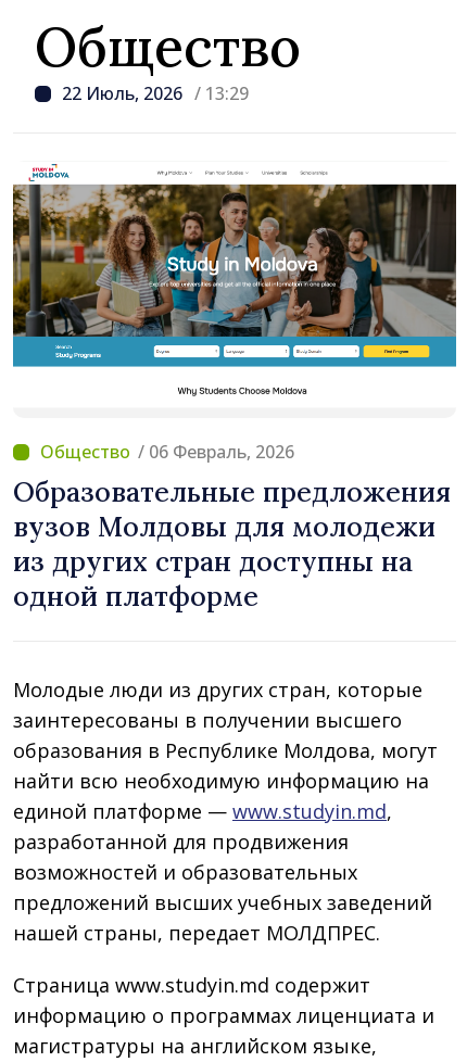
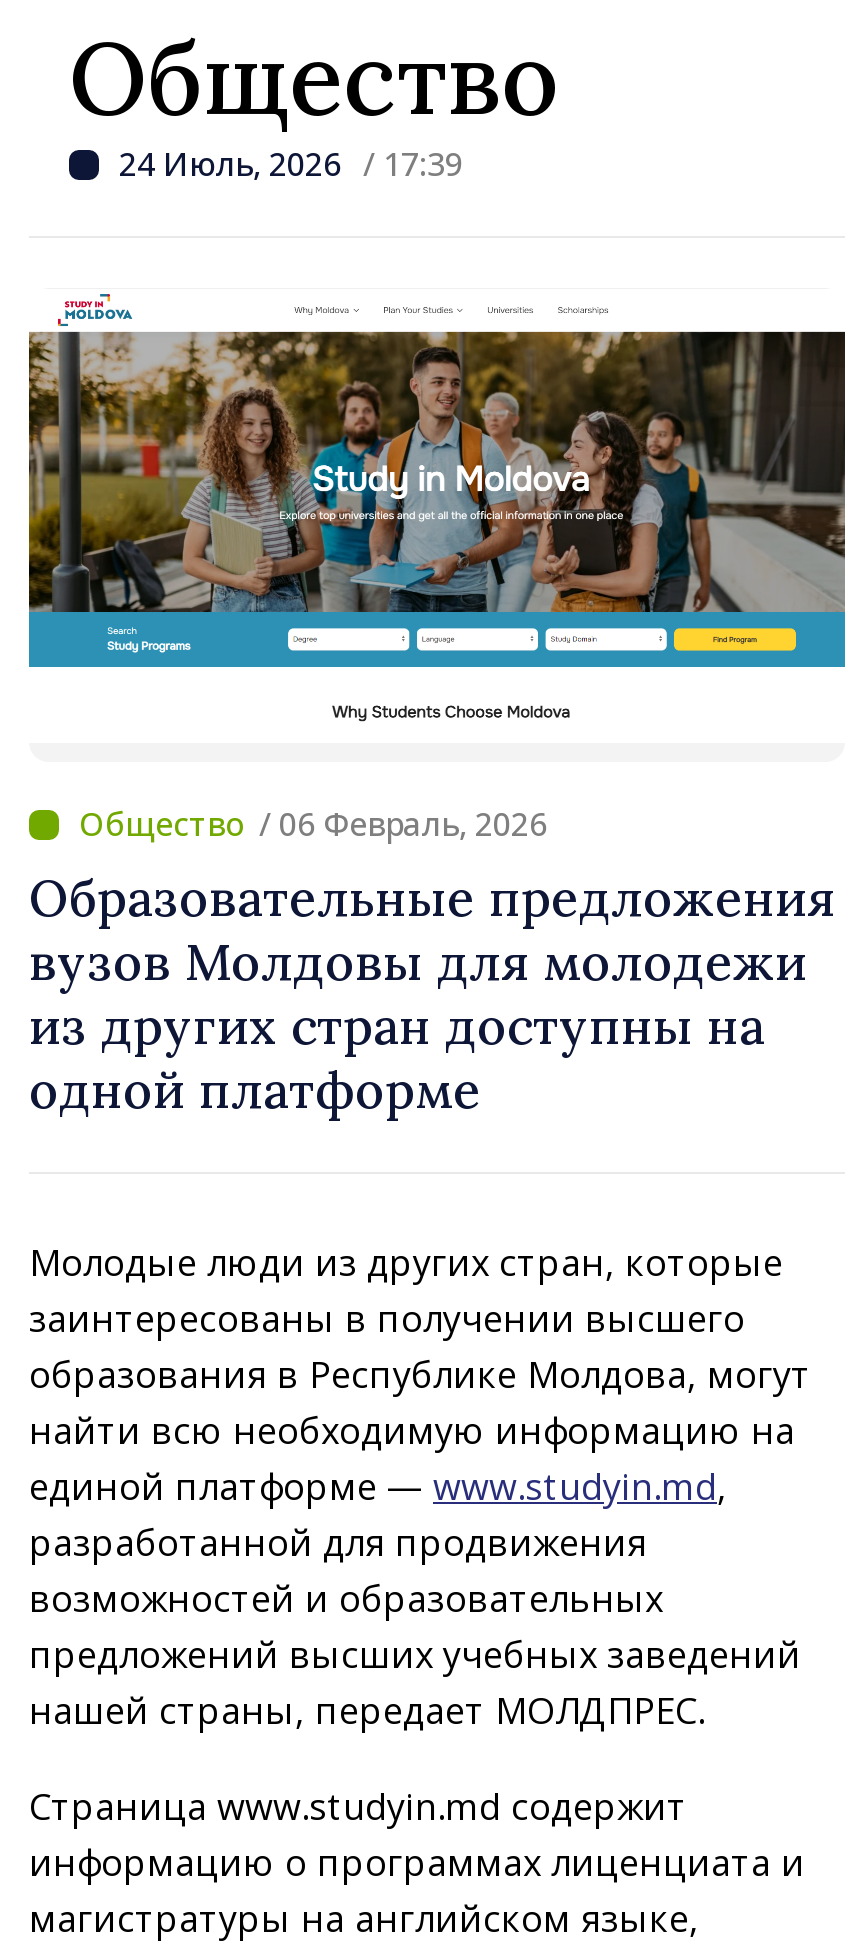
[62,81,249,105] 22 Июль, 2026 / 13:29 -> [119,142,463,186] 24 Июль, 2026 / 17:39

